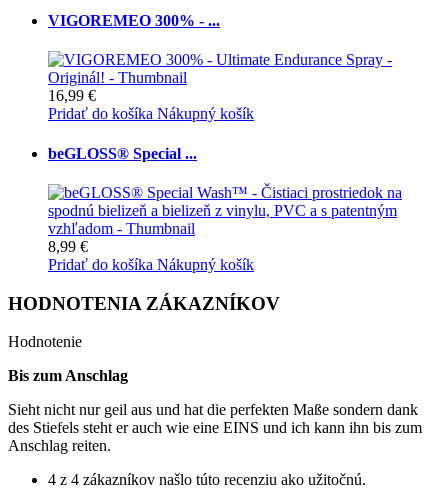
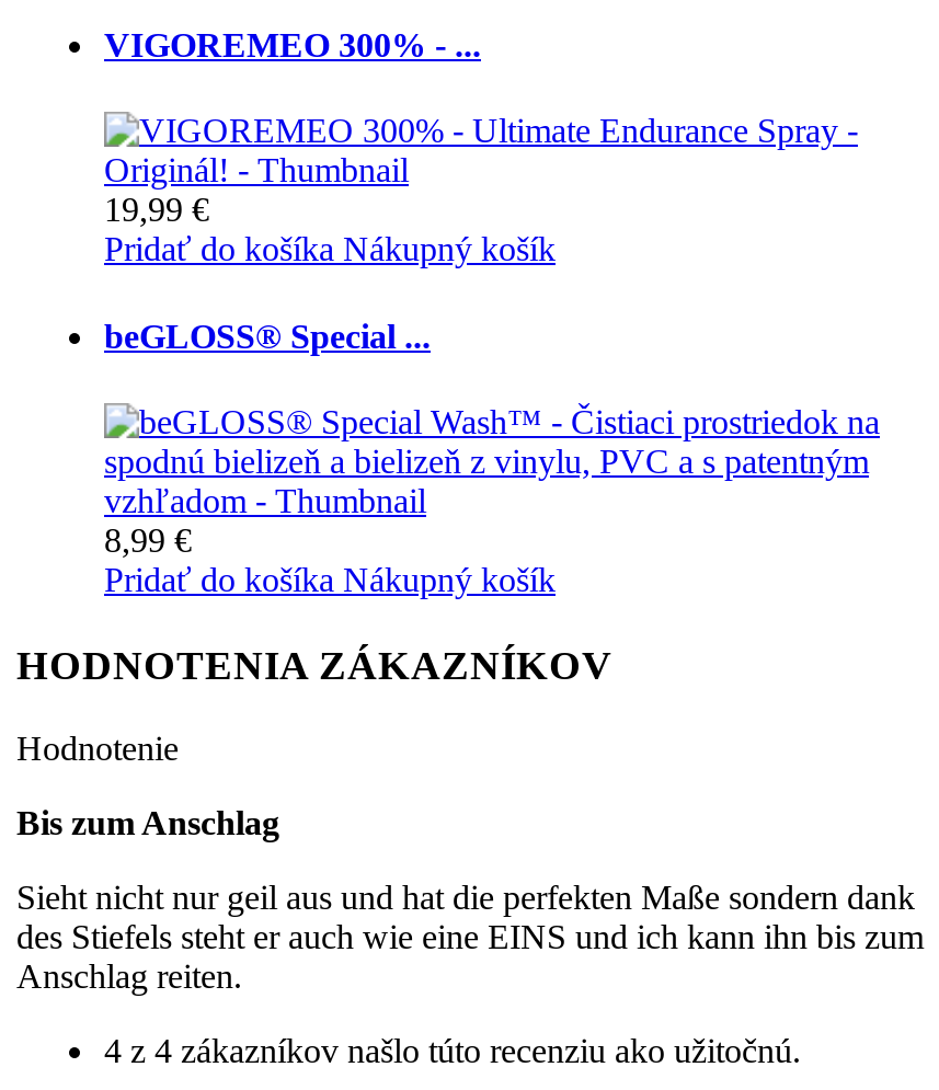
[48,87,96,104] 16,99 € -> [104,191,209,229] 19,99 €

